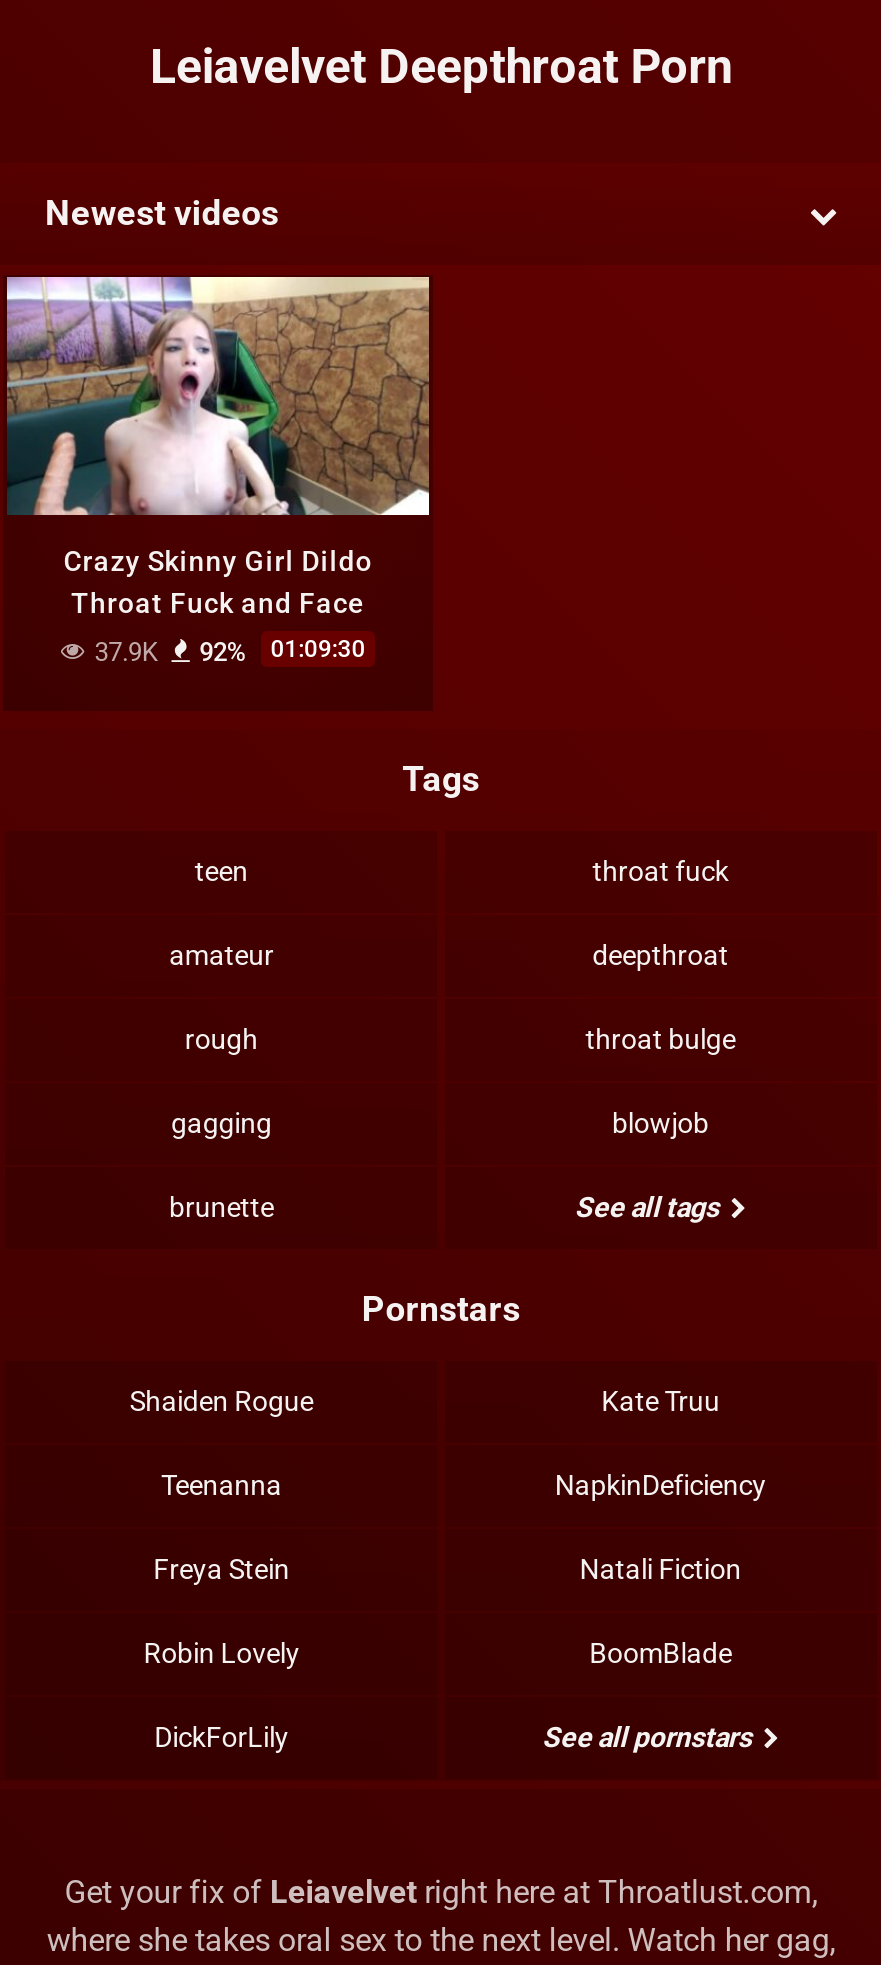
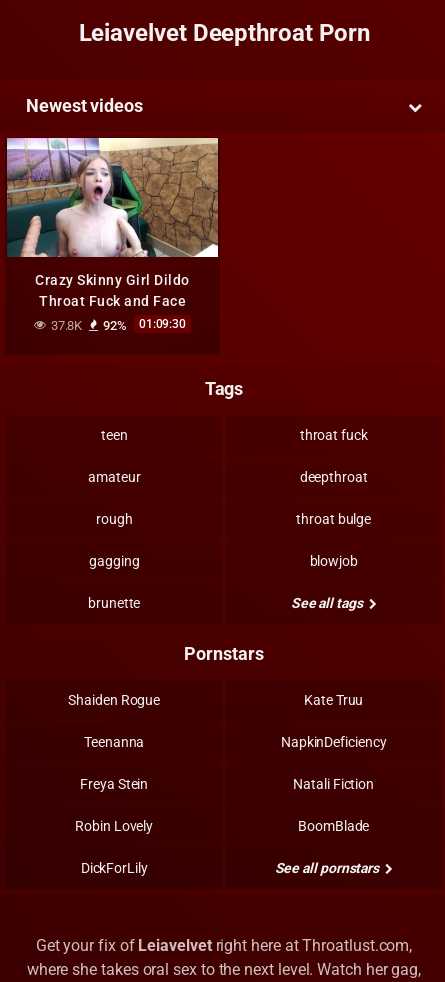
[89,637,158,667] 37.9K -> [48,318,82,333] 37.8K

